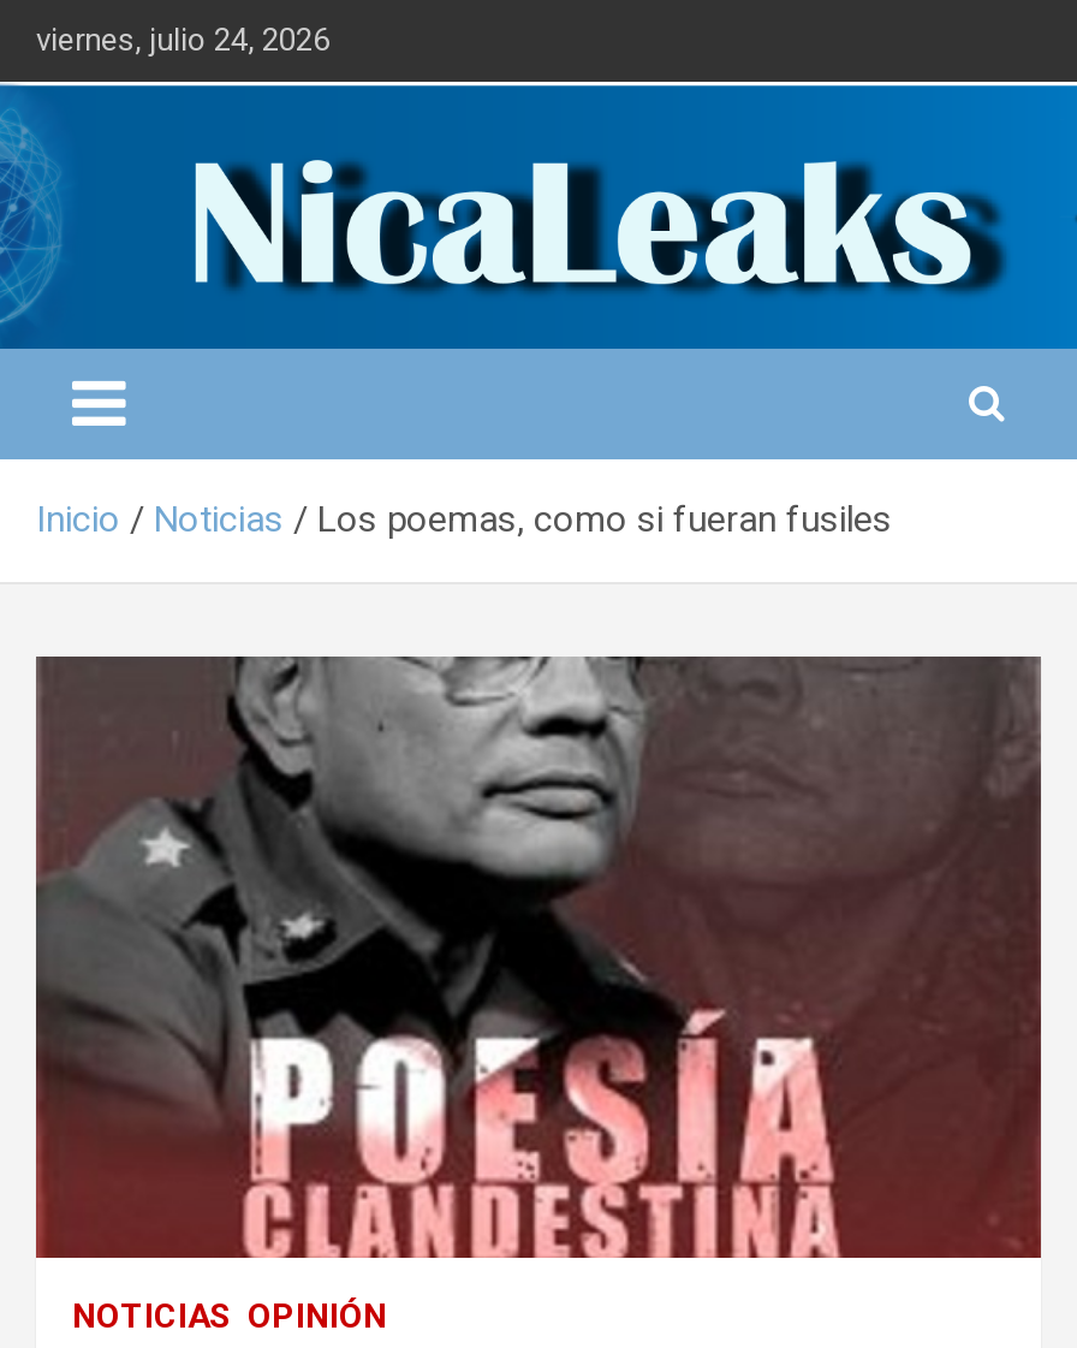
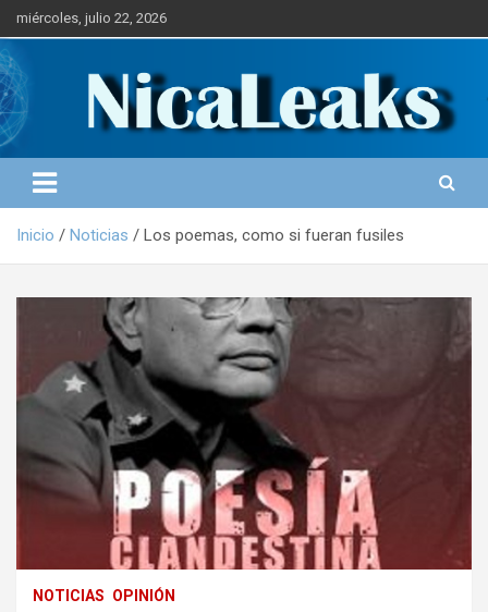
[36,22,329,58] viernes, julio 24, 2026 -> [16,10,167,26] miércoles, julio 22, 2026

